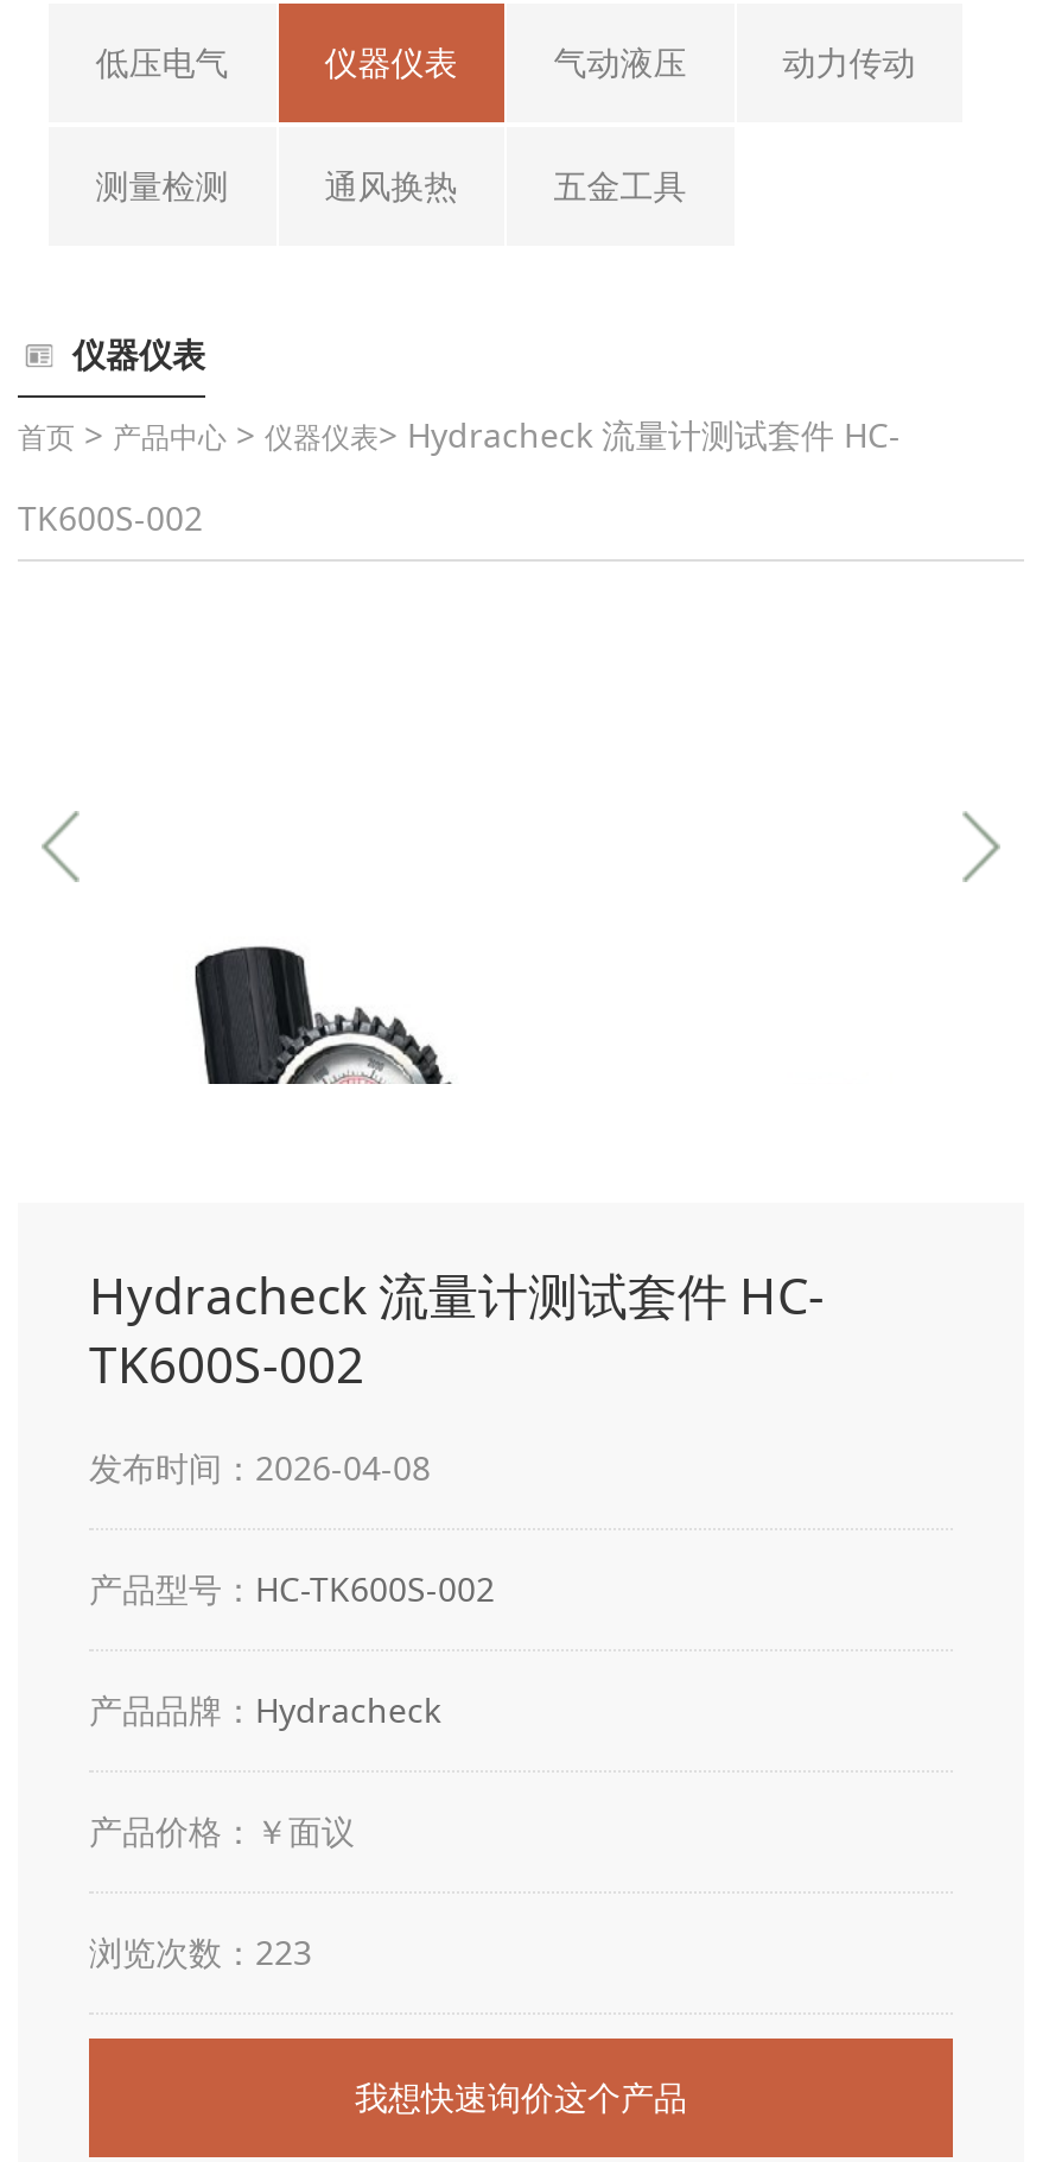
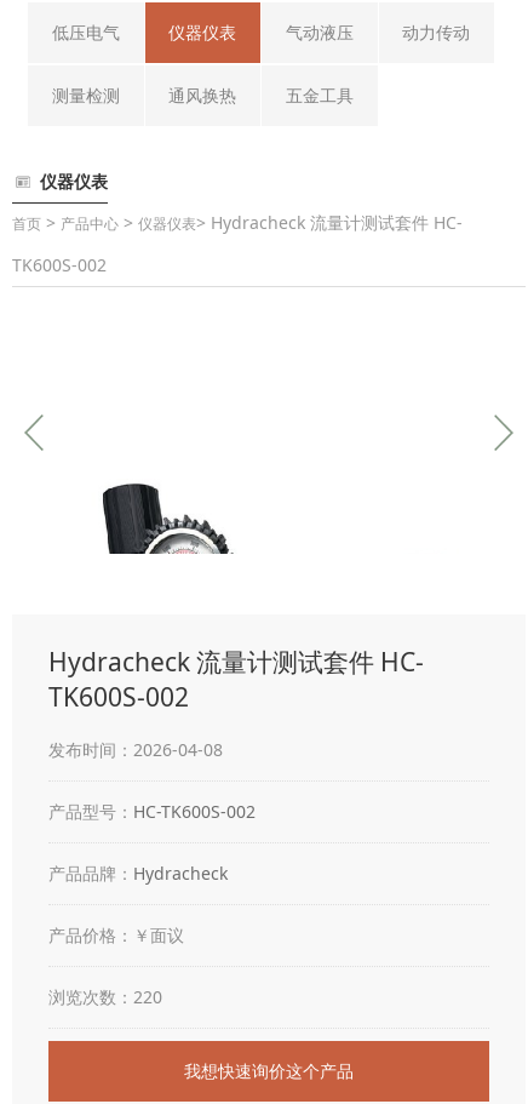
[89,1930,312,1975] 浏览次数：223 -> [48,985,162,1008] 浏览次数：220

